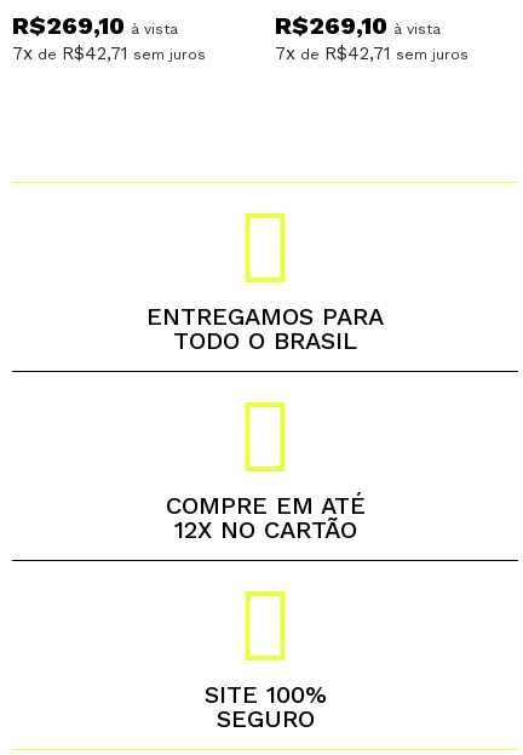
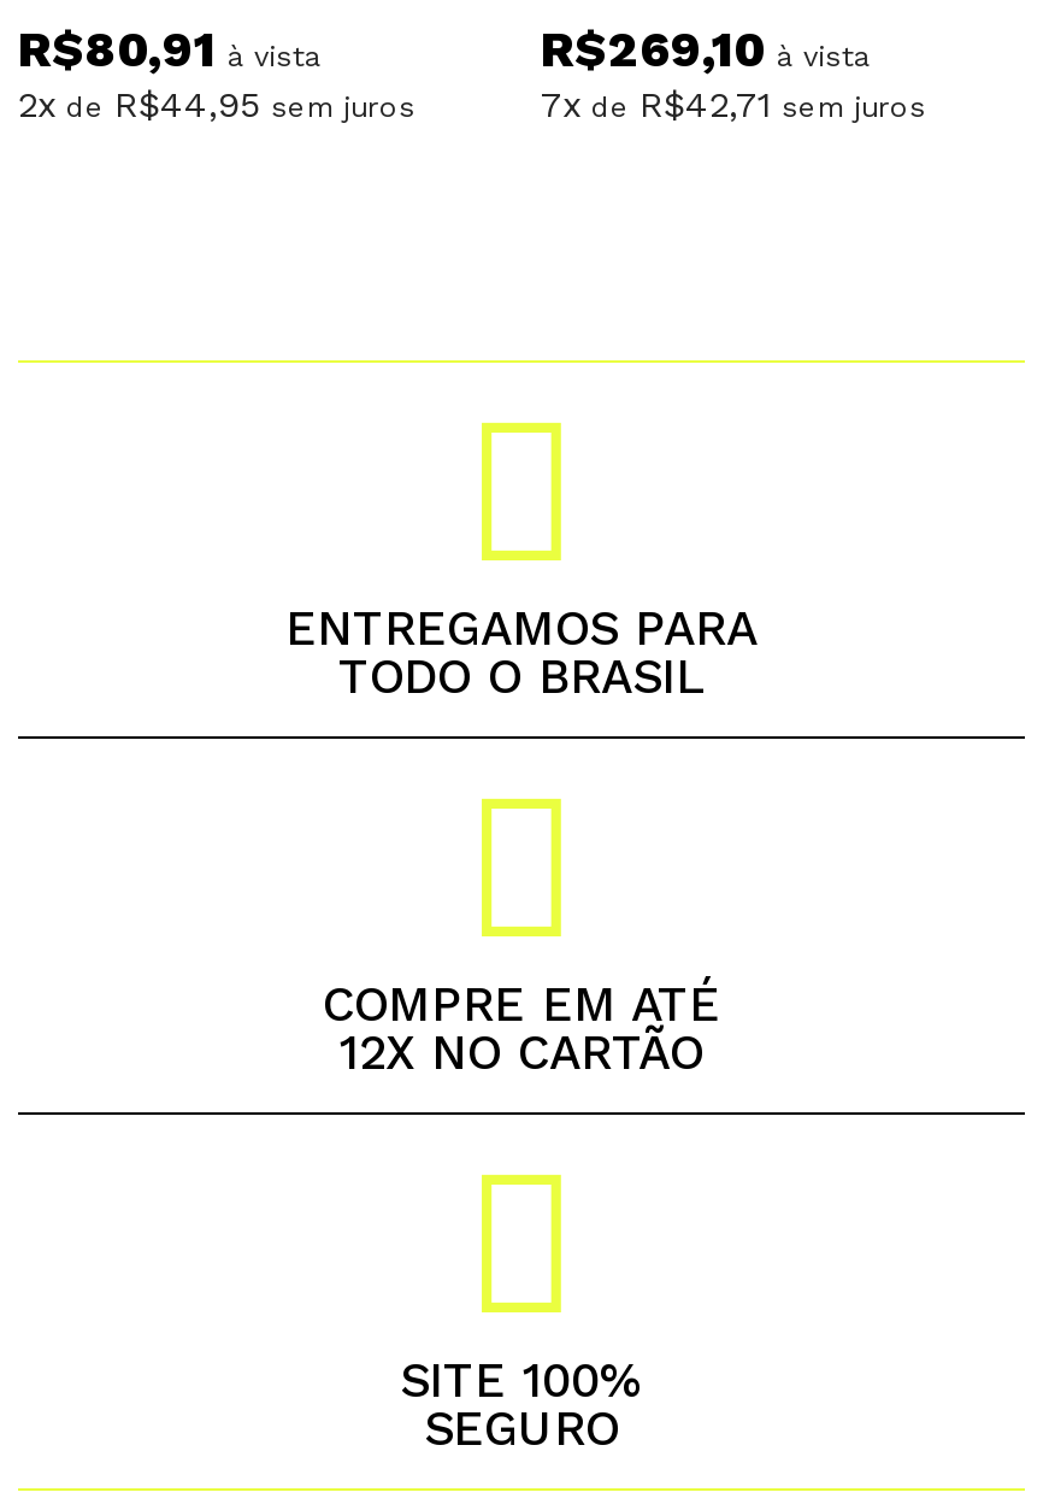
[12,11,206,64] R$269,10 à vista | 7x de R$42,71 sem juros -> [18,20,415,127] R$80,91 à vista | 2x de R$44,95 sem juros

